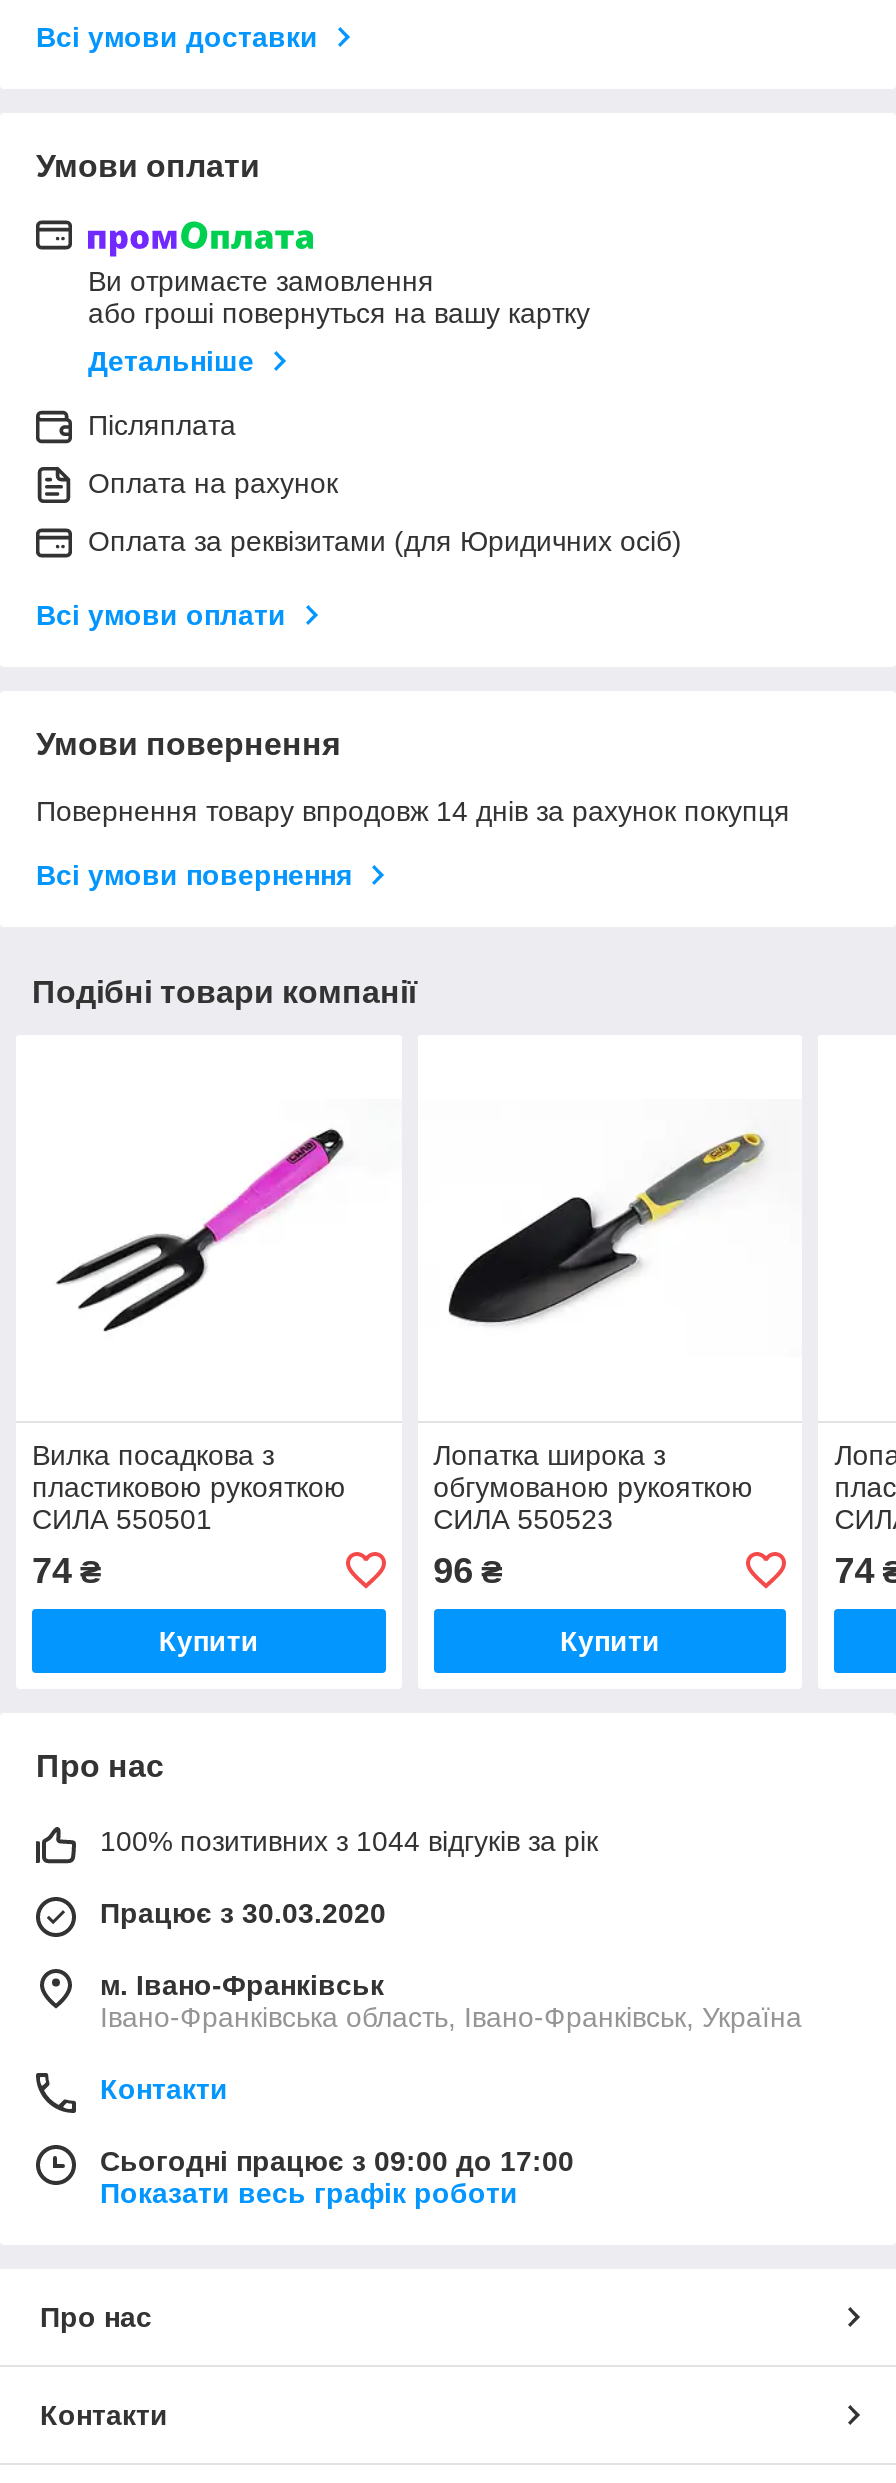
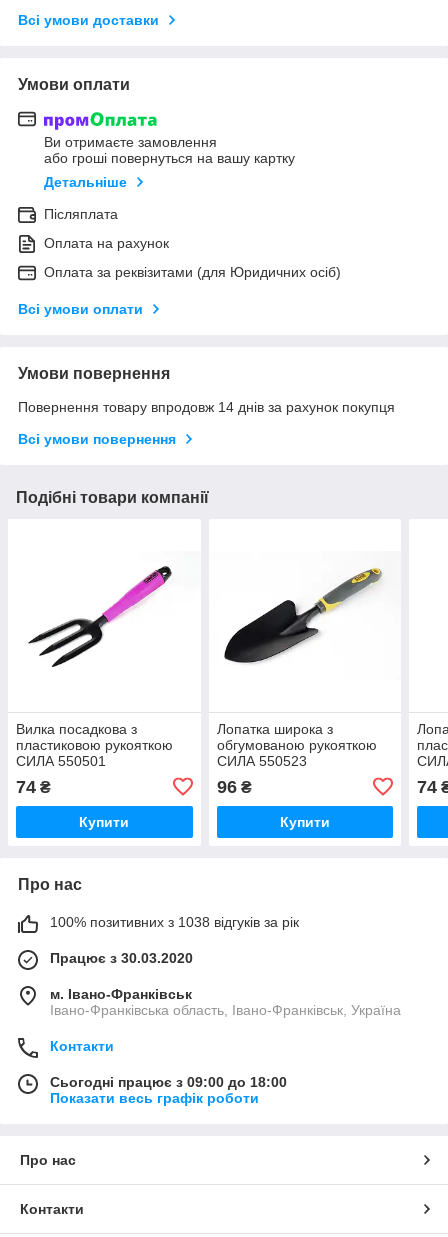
[100,1825,598,1857] 100% позитивних з 1044 відгуків за рік -> [50,914,299,930] 100% позитивних з 1038 відгуків за рік
[100,2145,574,2177] Сьогодні працює з 09:00 до 17:00 -> [50,1074,287,1090] Сьогодні працює з 09:00 до 18:00

